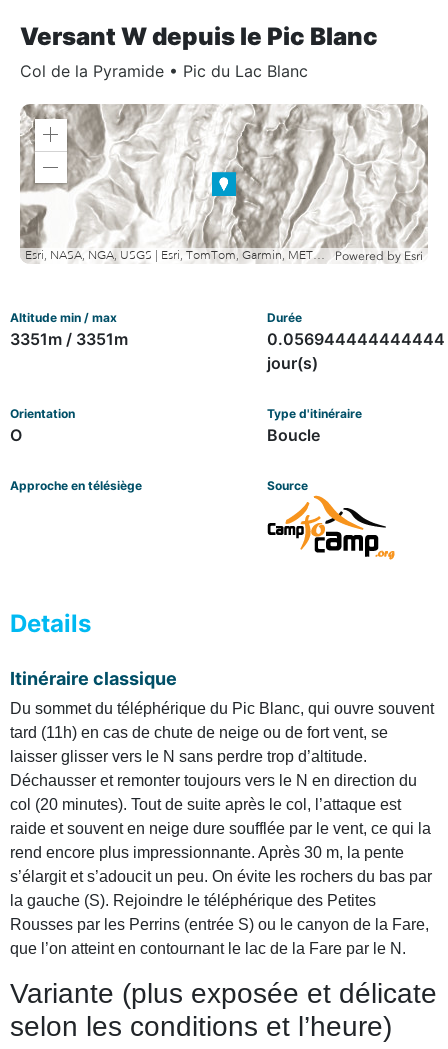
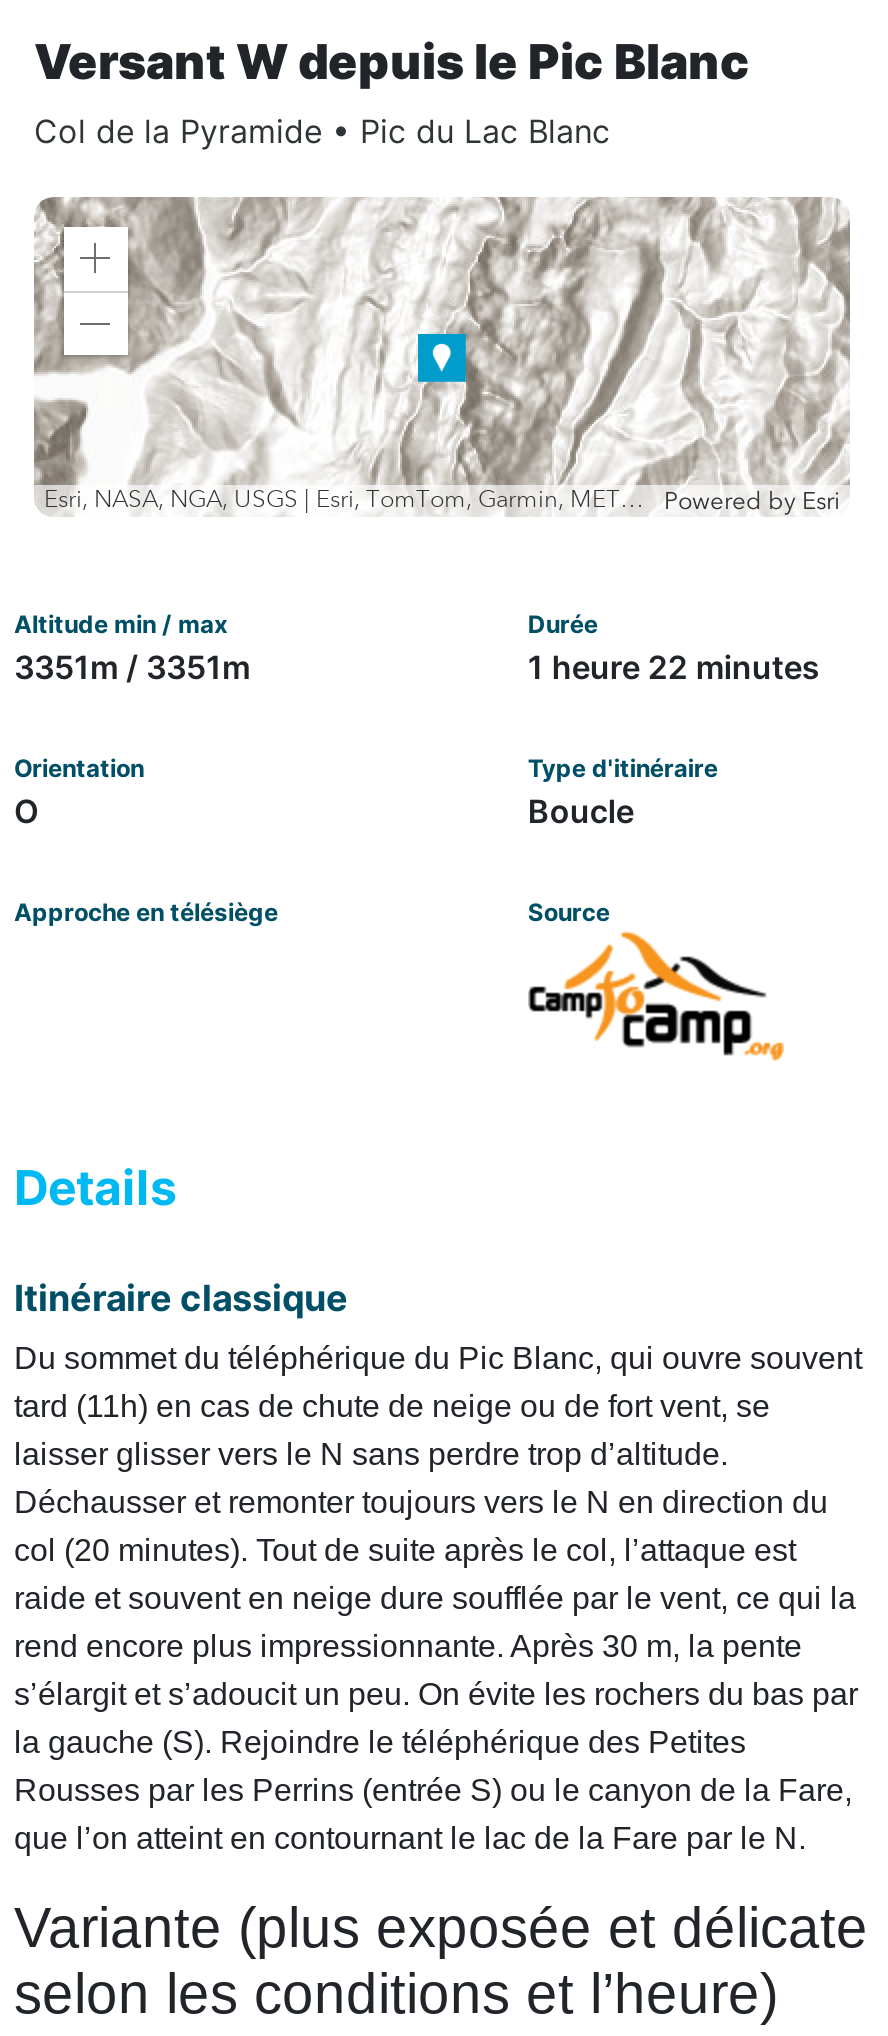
[267,329,445,373] 0.056944444444444 | jour(s) -> [528,647,820,687] 1 heure 22 minutes

